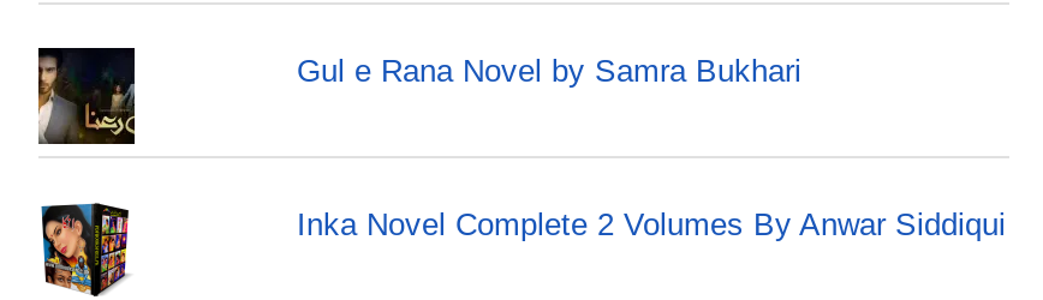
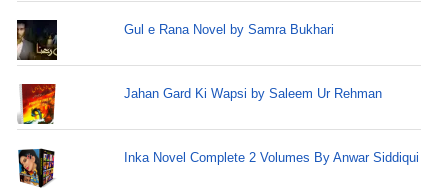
none -> [18,83,57,125] [image]
none -> [124,86,382,101] Jahan Gard Ki Wapsi by Saleem Ur Rehman

